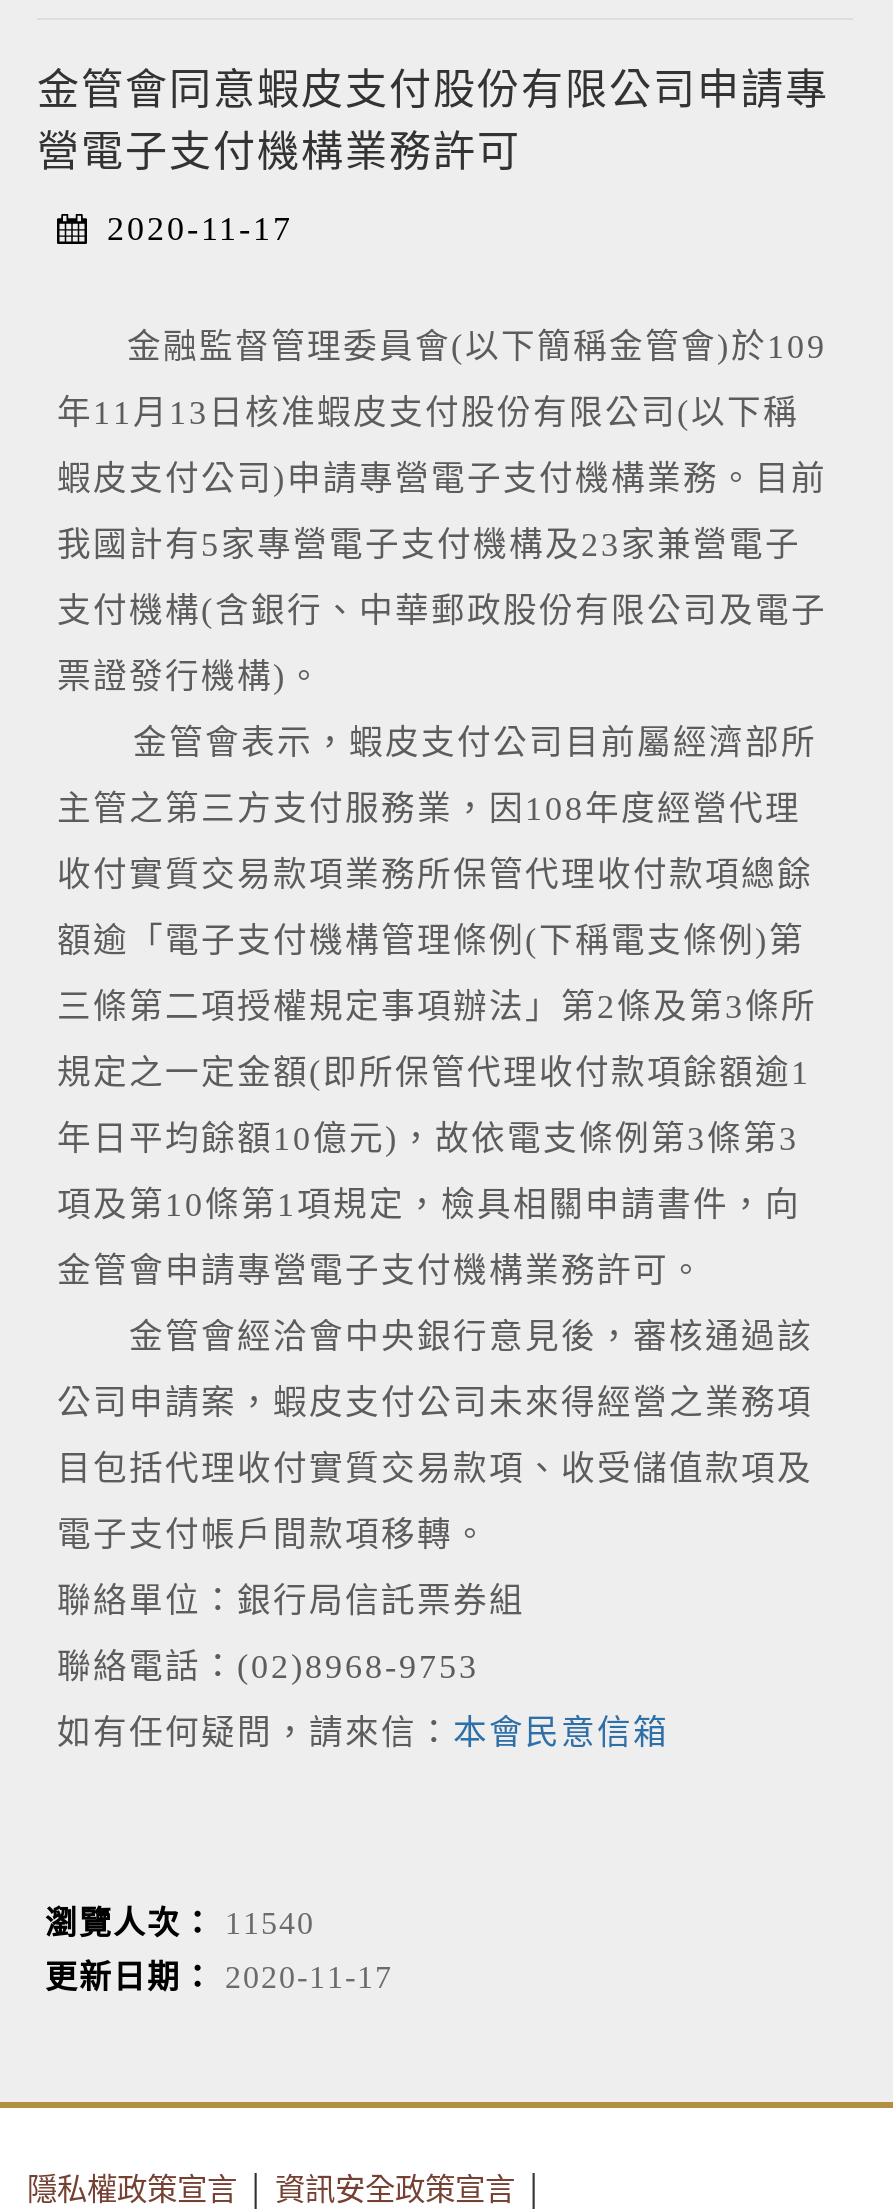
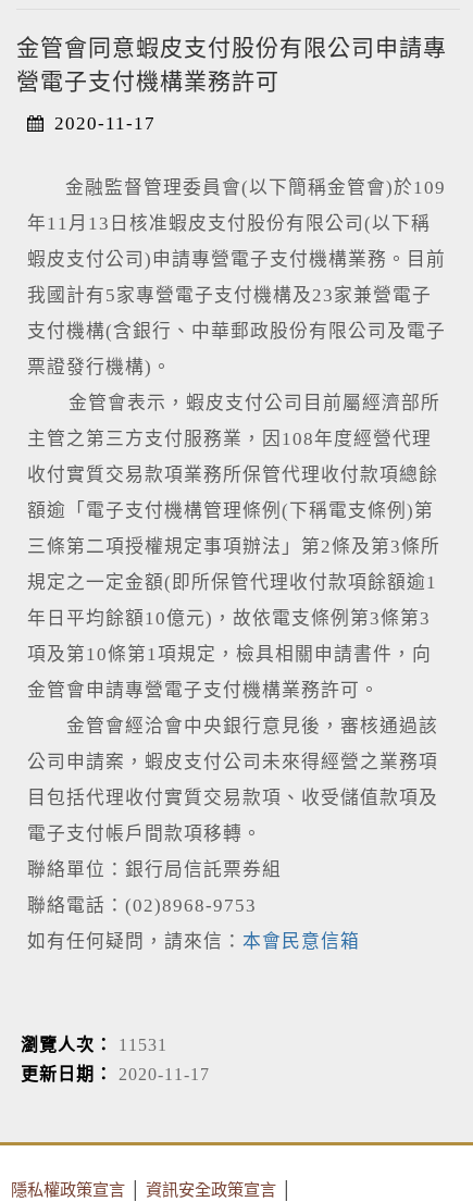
[45,1906,315,1940] 瀏覽人次：11540 -> [21,1036,167,1054] 瀏覽人次：11531

